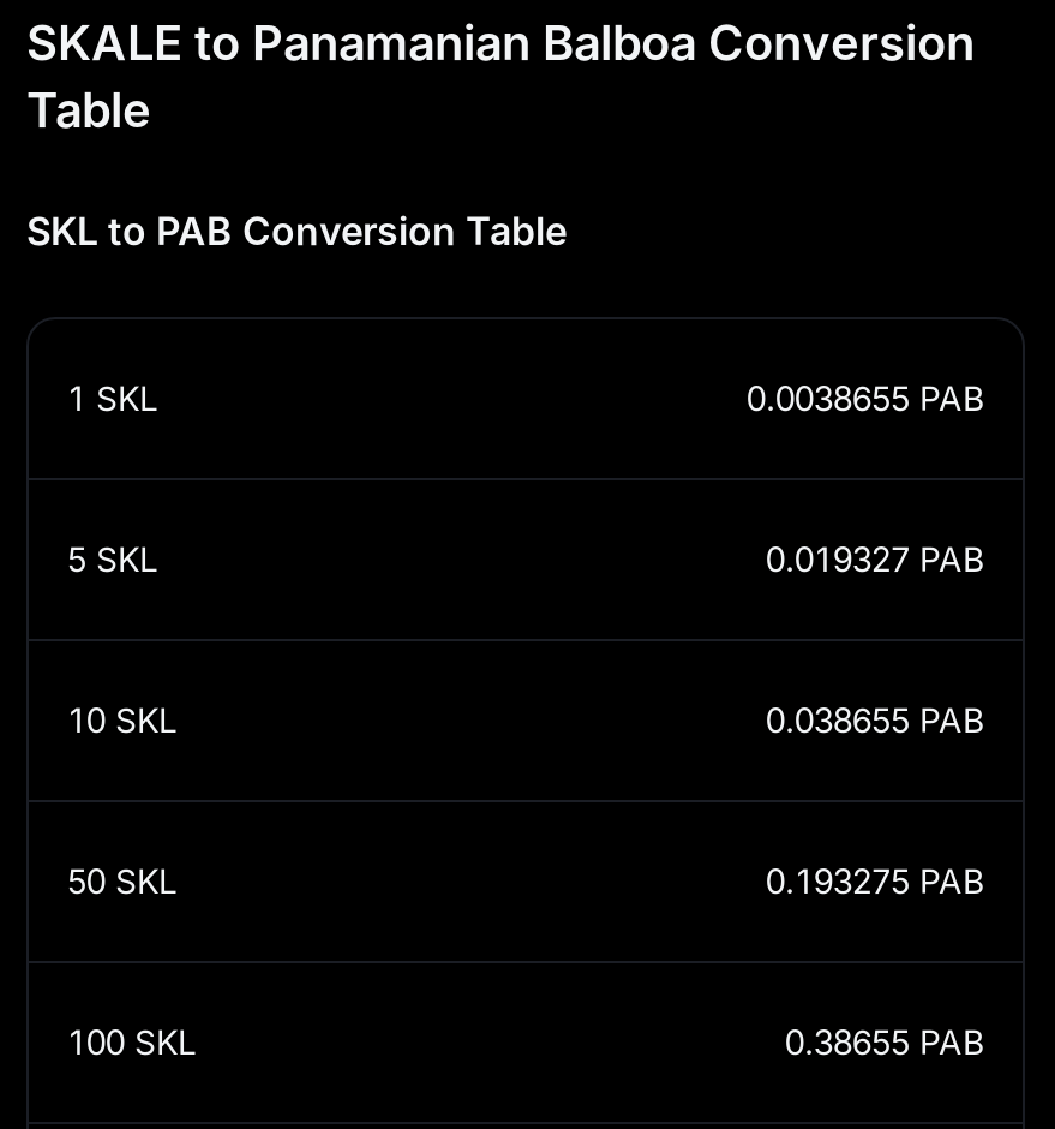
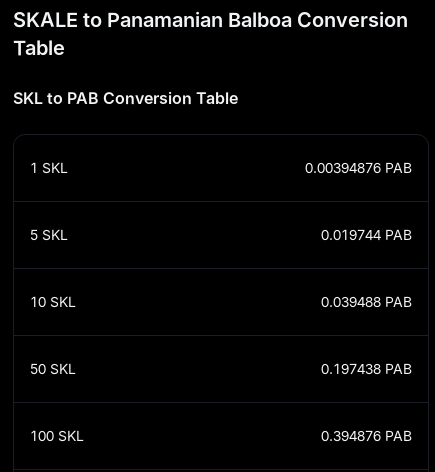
[747,377,984,418] 0.0038655 PAB -> [305,159,412,176] 0.00394876 PAB
[766,538,984,579] 0.019327 PAB -> [321,226,412,243] 0.019744 PAB
[766,699,984,740] 0.038655 PAB -> [321,293,412,310] 0.039488 PAB
[766,860,984,901] 0.193275 PAB -> [321,360,412,377] 0.197438 PAB
[785,1021,984,1062] 0.38655 PAB -> [321,427,412,444] 0.394876 PAB

